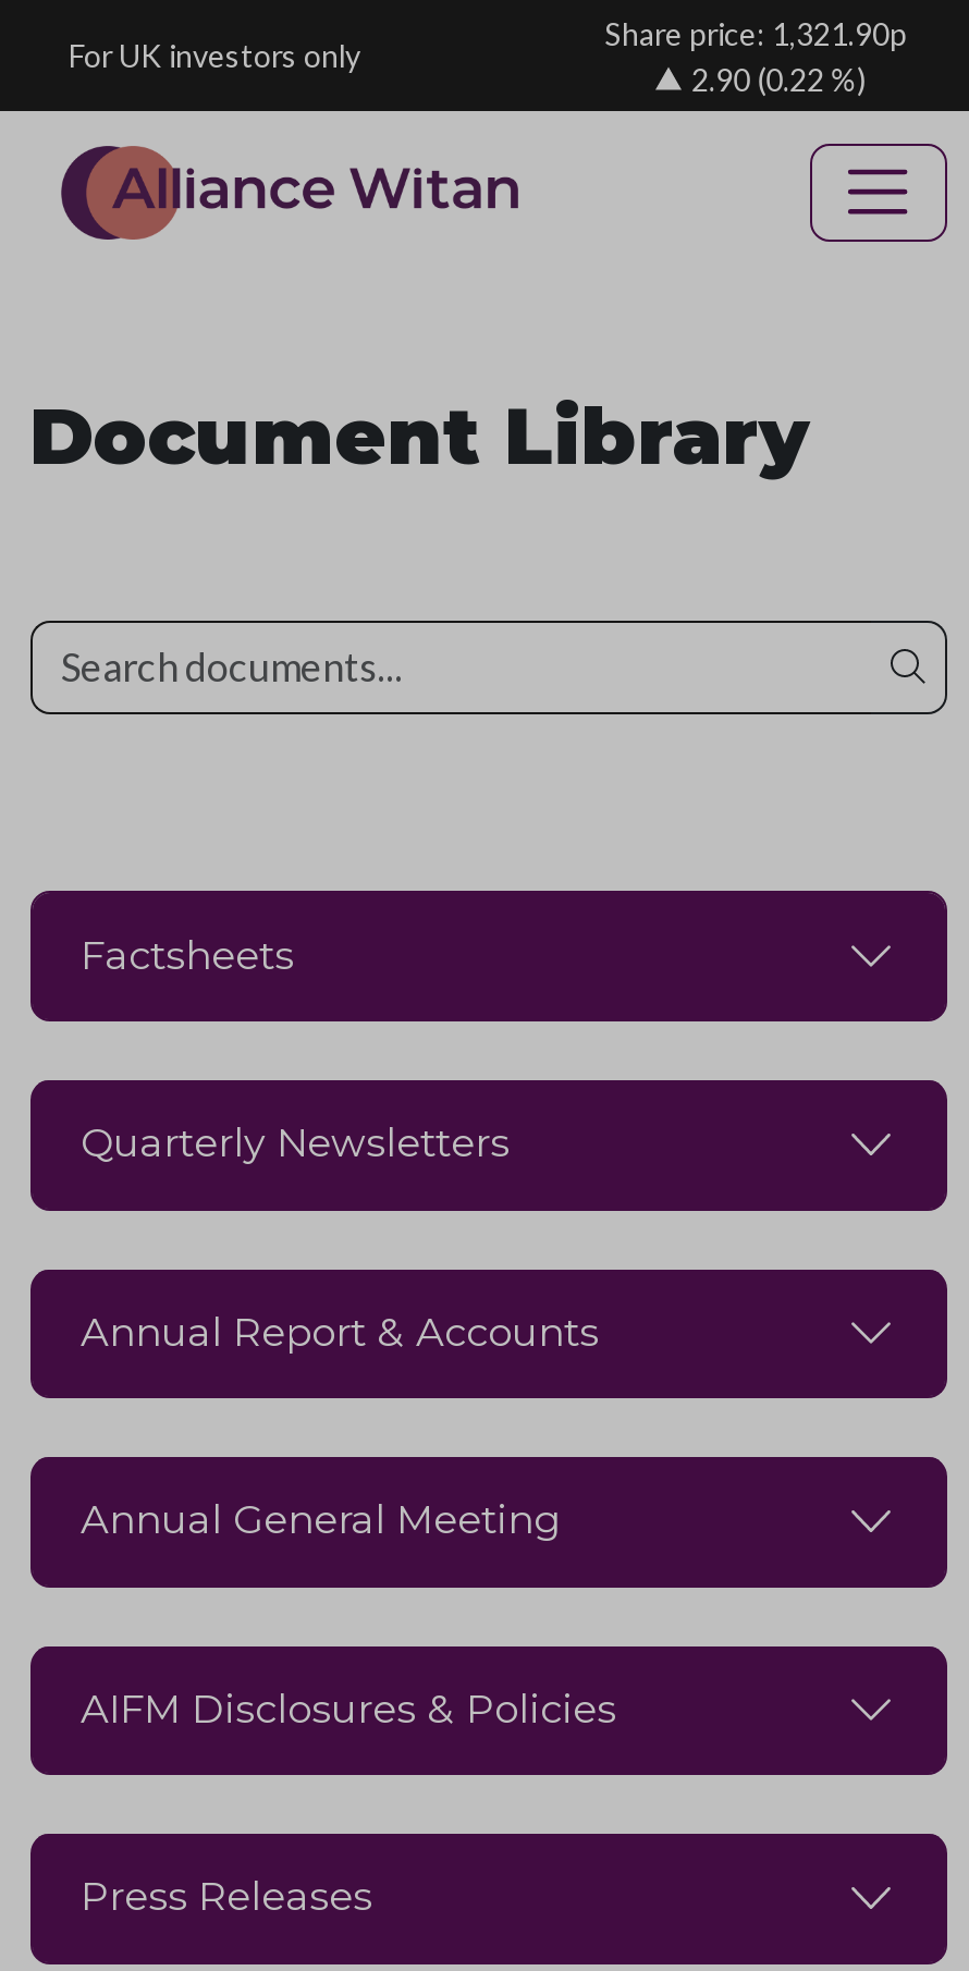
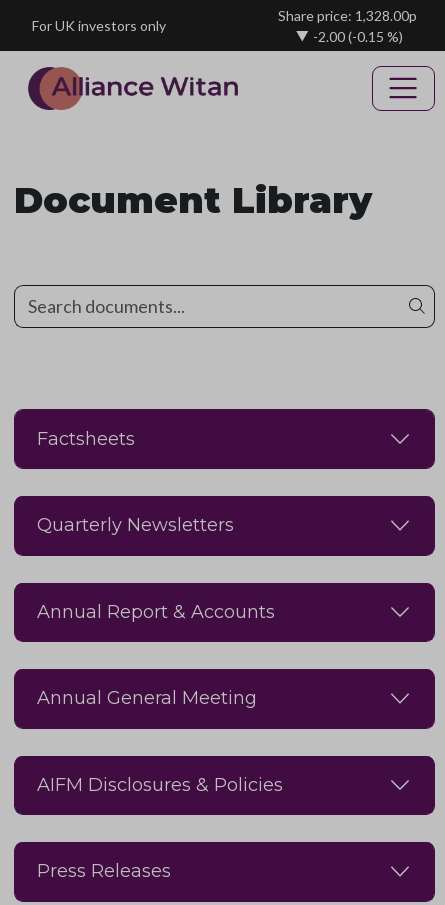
[604,14,907,51] Share price: 1,321.90p -> [277,6,416,23] Share price: 1,328.00p
[692,60,866,97] 2.90 (0.22 %) -> [313,27,403,44] -2.00 (-0.15 %)

